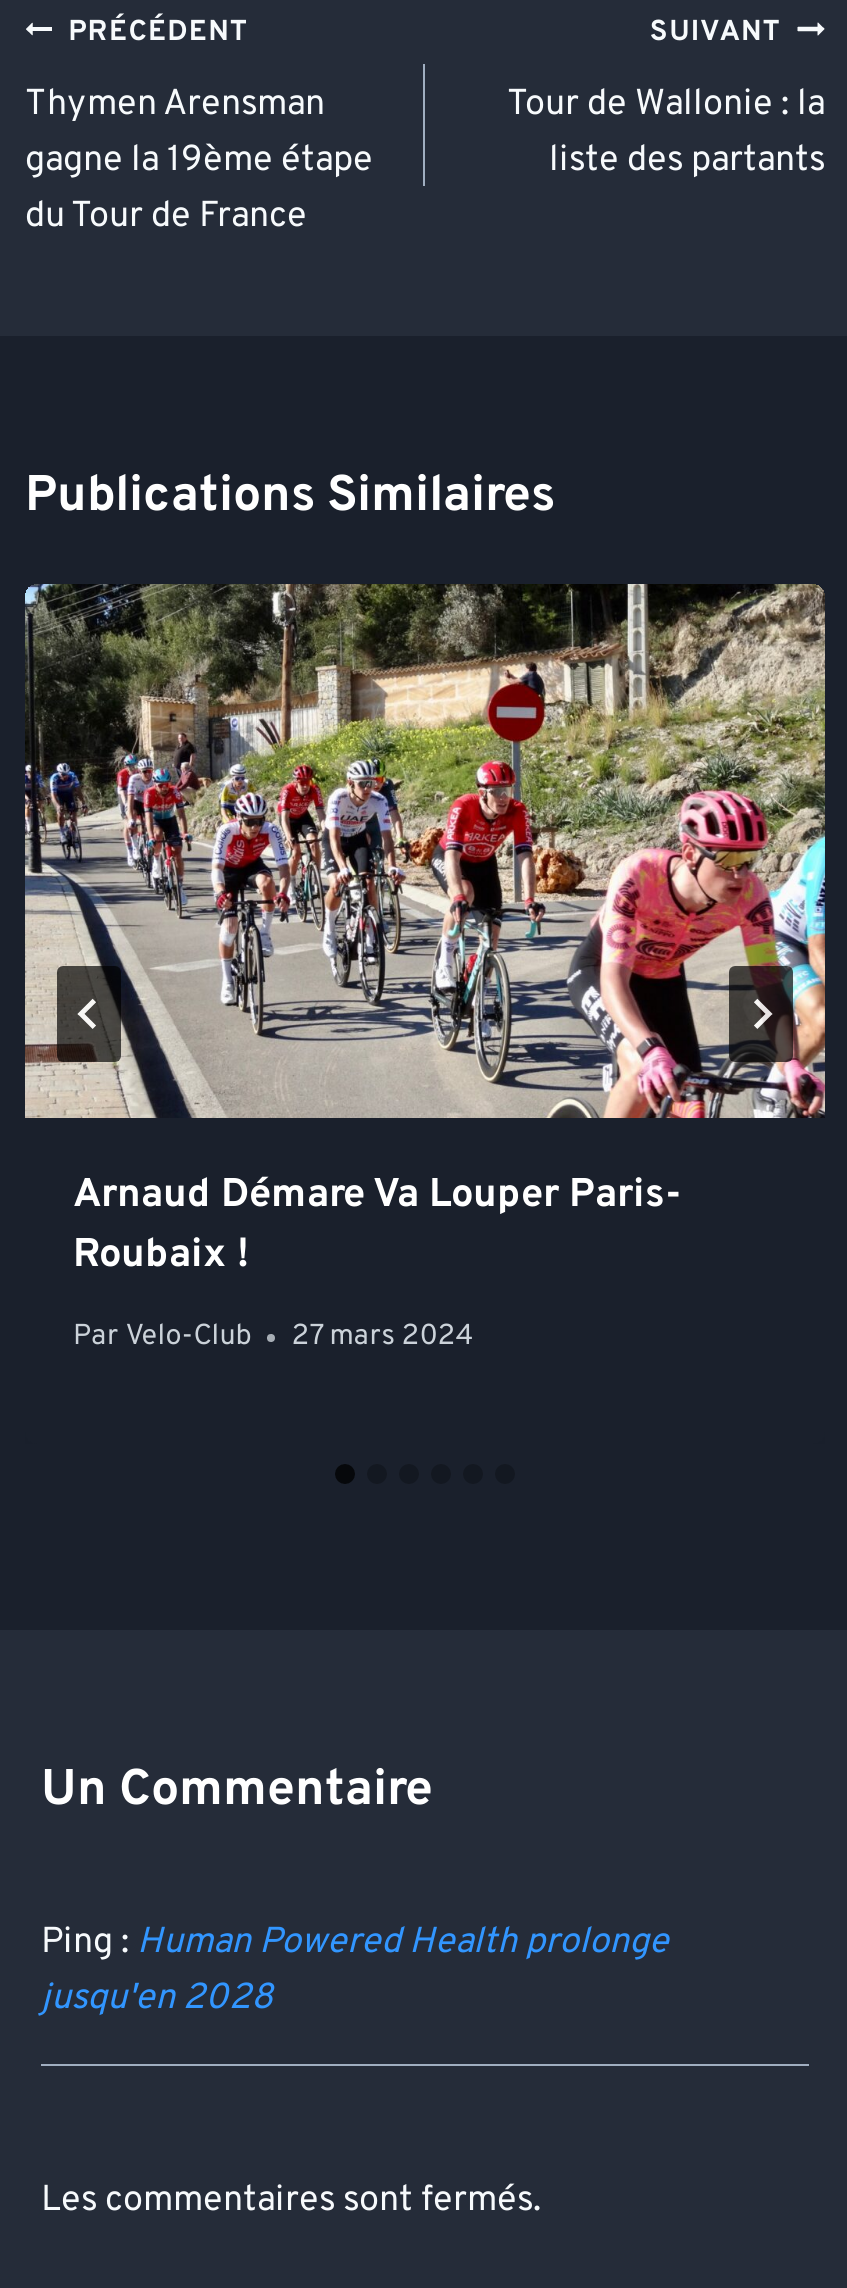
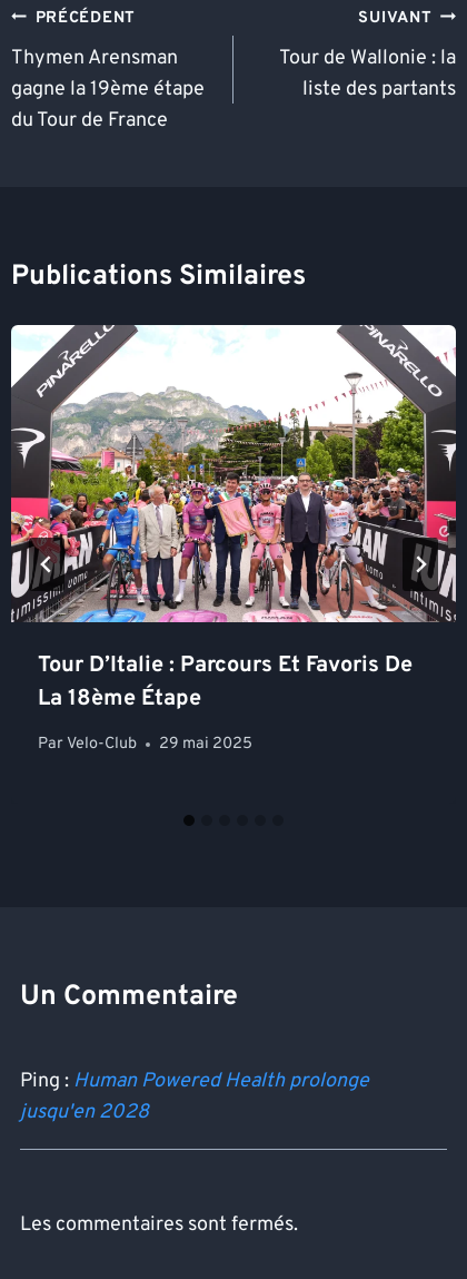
[23,582,827,1282] [image] | Arnaud Démare Va Louper Paris- | Roubaix ! -> [10,324,457,713] [image] | Tour D’Italie : Parcours Et Favoris De | La 18ème Étape
[73,1318,473,1356] Par Velo-Club 27 mars 2024 -> [38,734,253,755] Par Velo-Club 29 mai 2025

